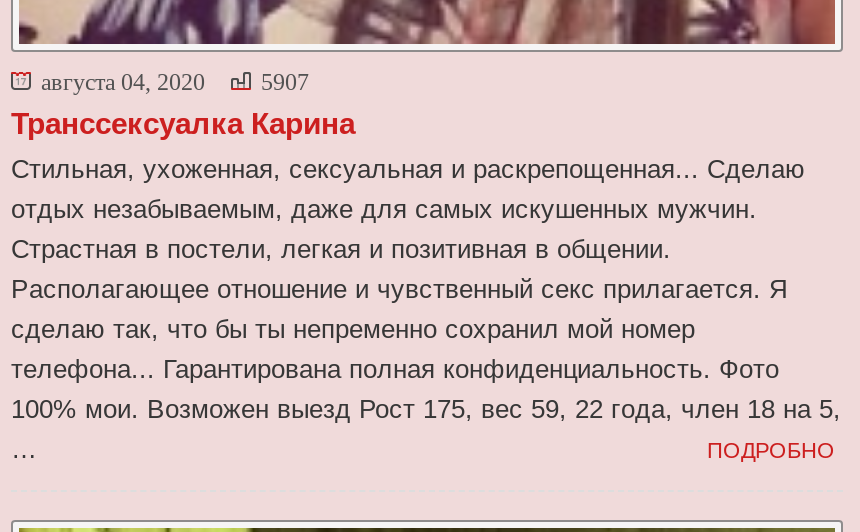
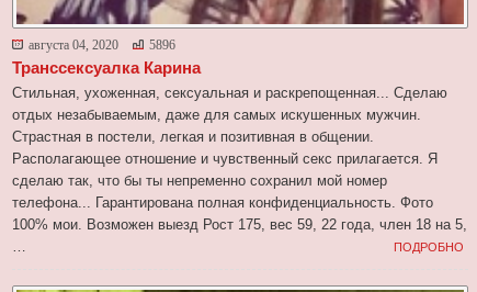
[41,68,309,96] августа 04, 2020 5907 -> [29,37,175,53] августа 04, 2020 5896

